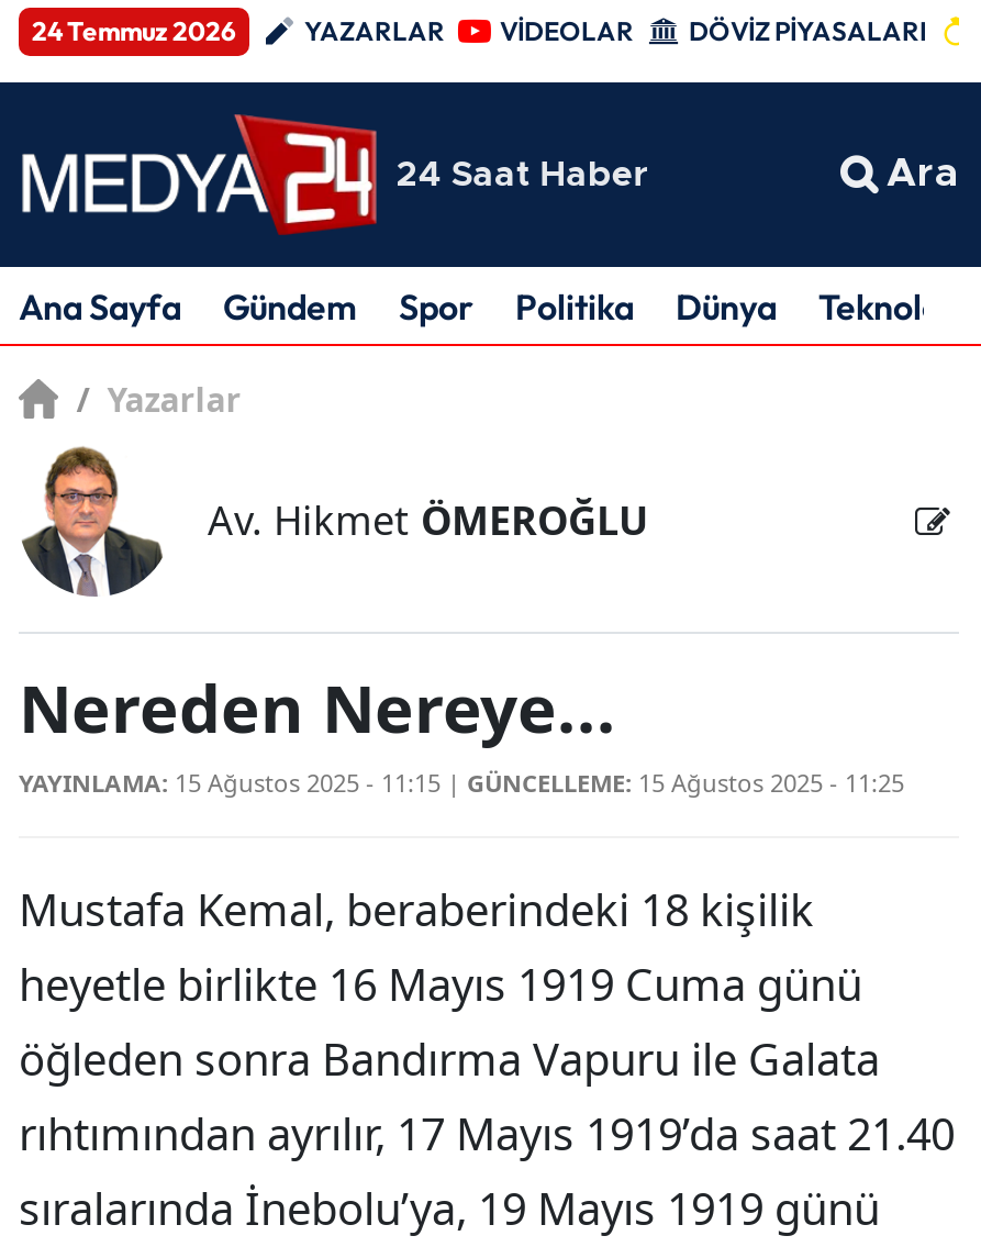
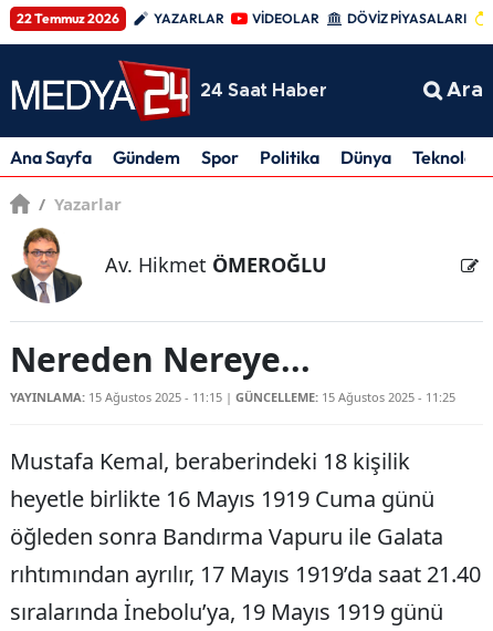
[32,13,236,46] 24 Temmuz 2026 -> [17,9,119,26] 22 Temmuz 2026

